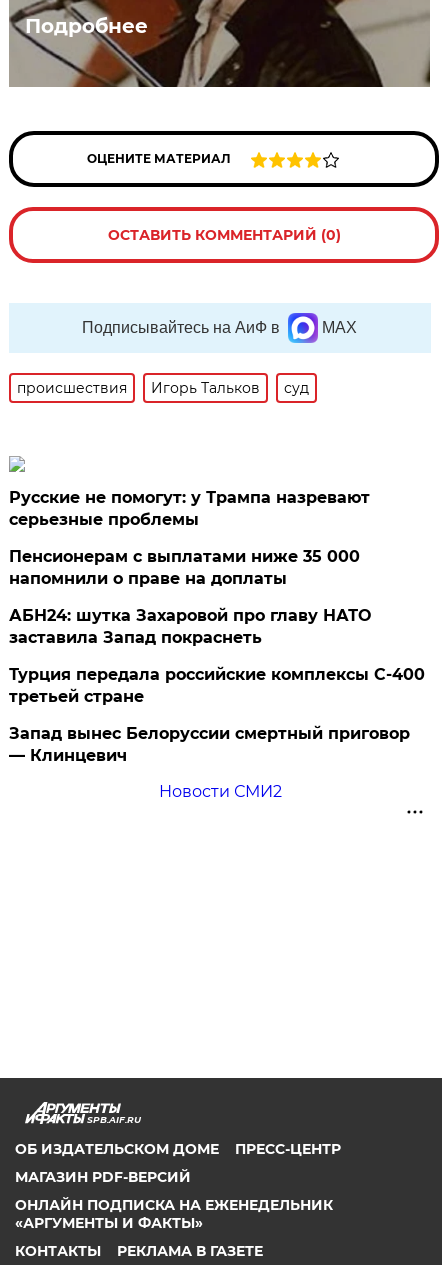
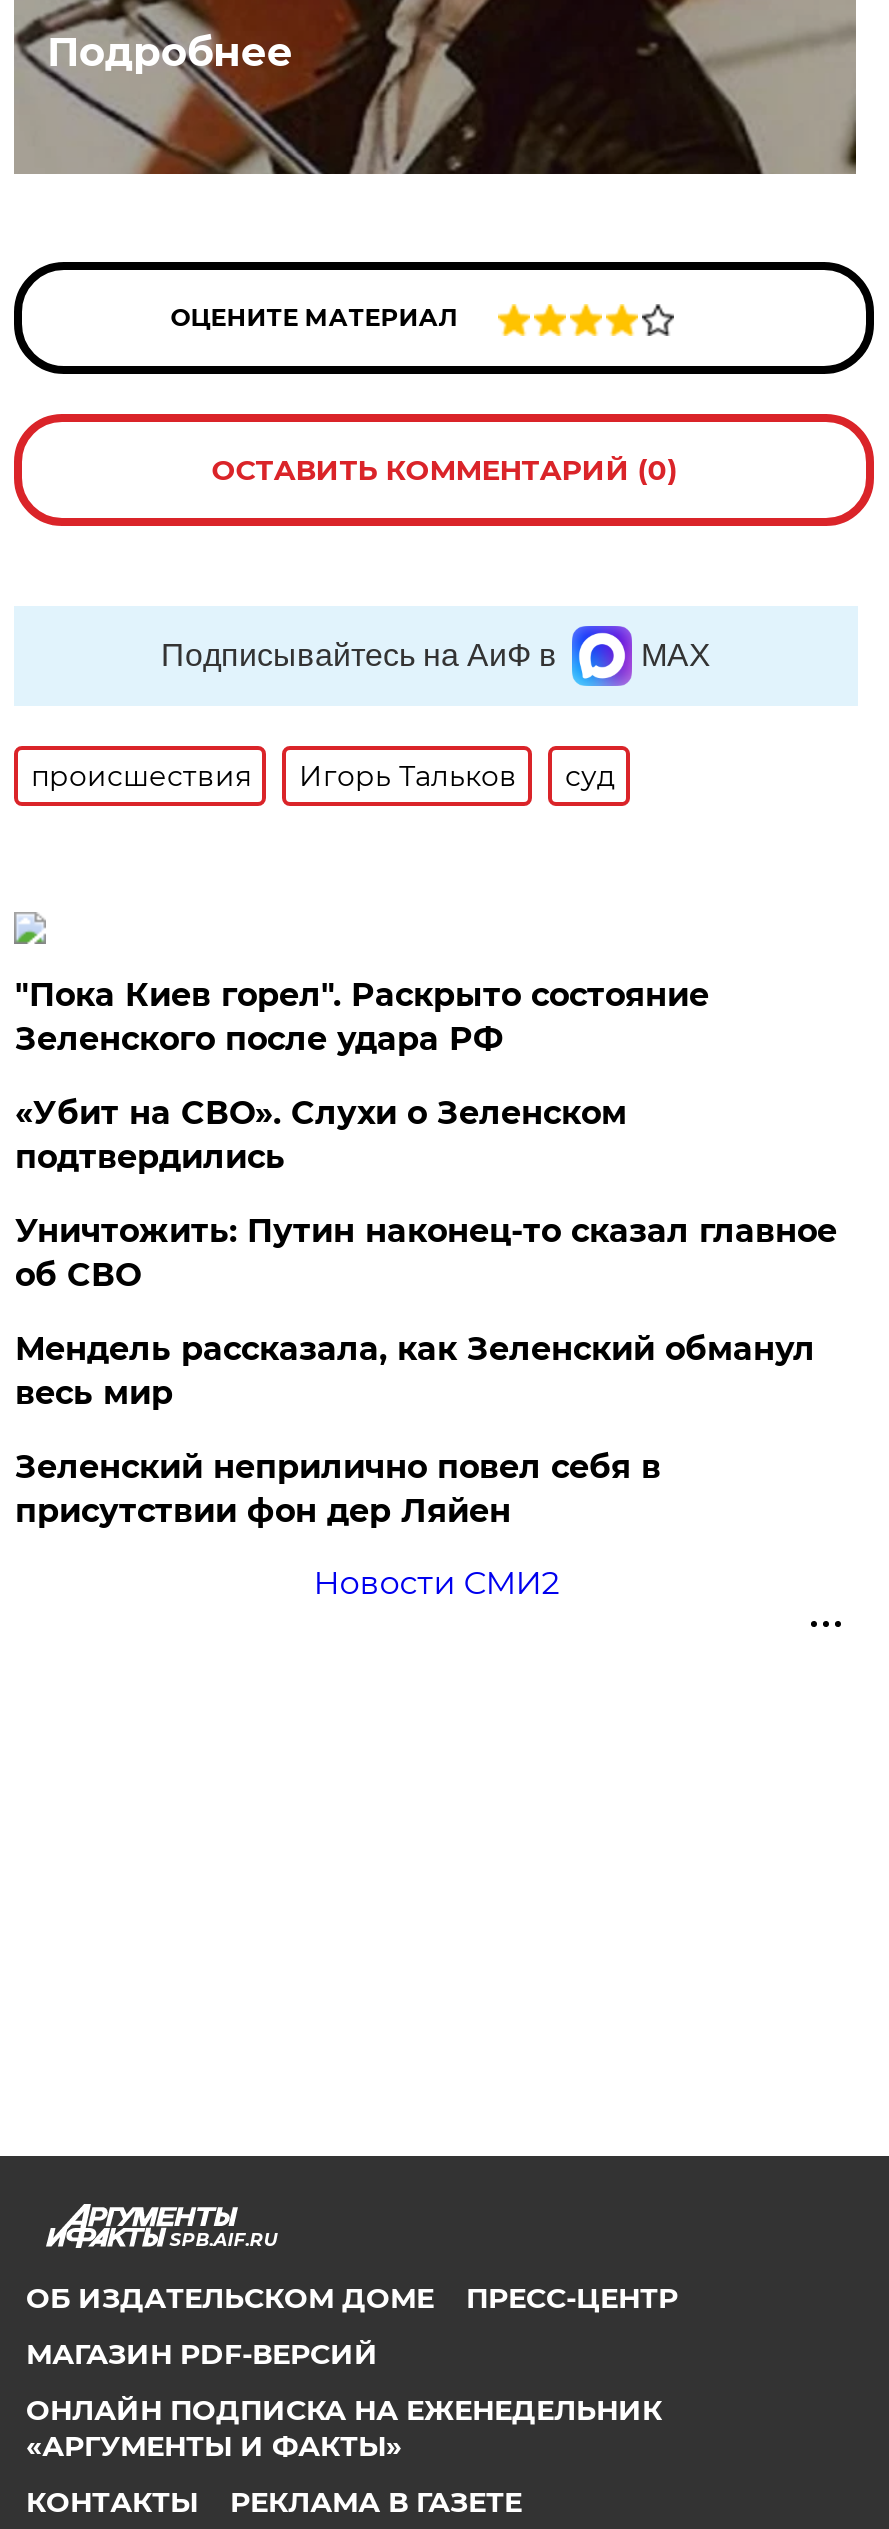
[9,488,370,529] Русские не помогут: у Трампа назревают | серьезные проблемы -> [15,976,709,1058] "Пока Киев горел". Раскрыто состояние | Зеленского после удара РФ
[9,547,360,588] Пенсионерам с выплатами ниже 35 000 | напомнили о праве на доплаты -> [15,1094,627,1176] «Убит на СВО». Слухи о Зеленском | подтвердились
[9,606,371,647] АБН24: шутка Захаровой про главу НАТО | заставила Запад покраснеть -> [15,1212,837,1294] Уничтожить: Путин наконец-то сказал главное | об СВО
[9,665,425,706] Турция передала российские комплексы С-400 | третьей стране -> [15,1330,815,1412] Мендель рассказала, как Зеленский обманул | весь мир
[9,724,410,765] Запад вынес Белоруссии смертный приговор | — Клинцевич -> [15,1448,661,1530] Зеленский неприлично повел cебя в | присутствии фон дер Ляйен

